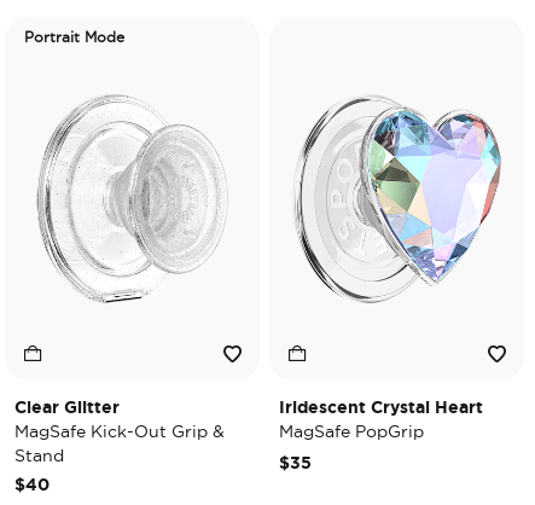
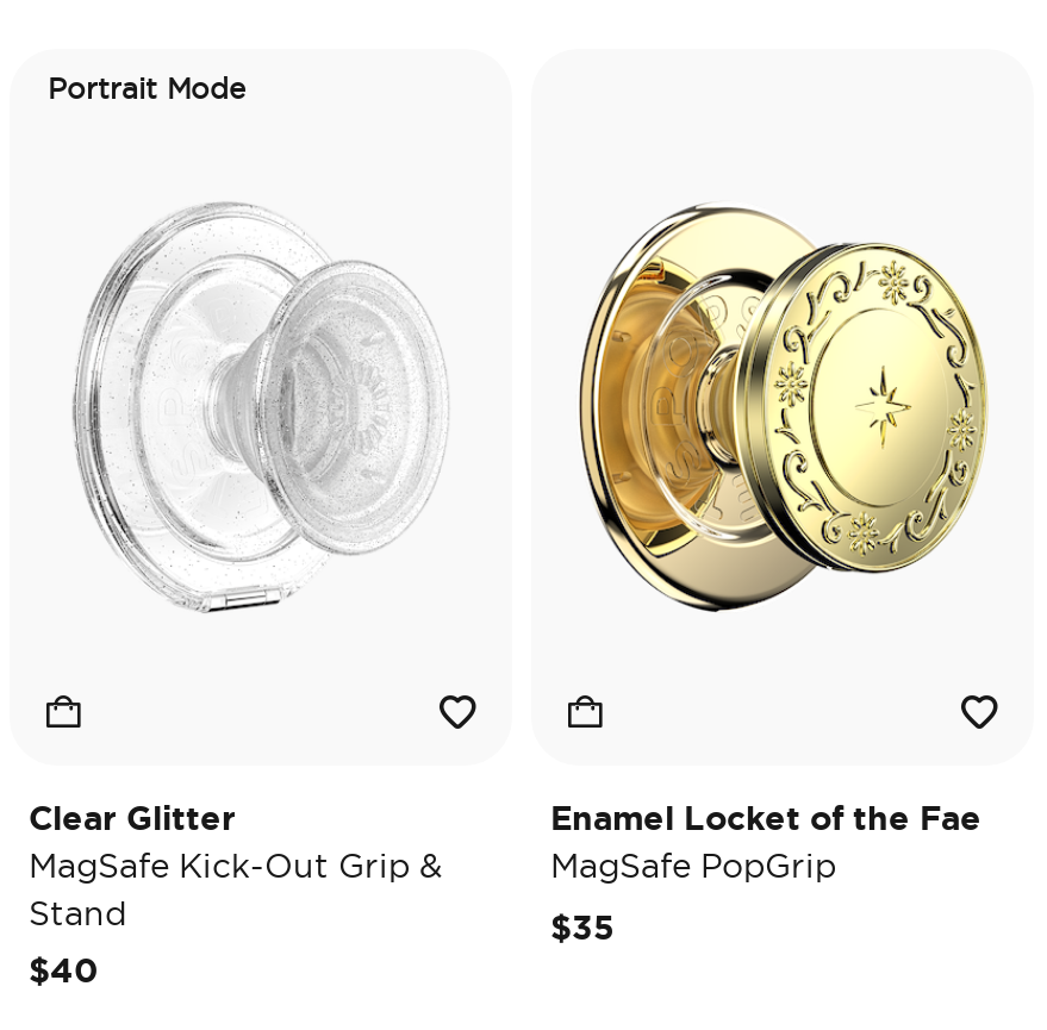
[293,97,502,303] [image] -> [577,204,989,613] [image]
[279,397,483,417] Iridescent Crystal Heart -> [550,799,981,837] Enamel Locket of the Fae

